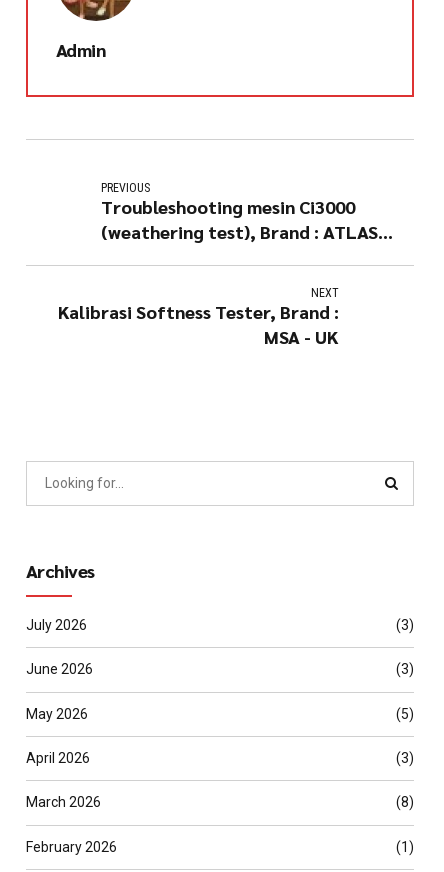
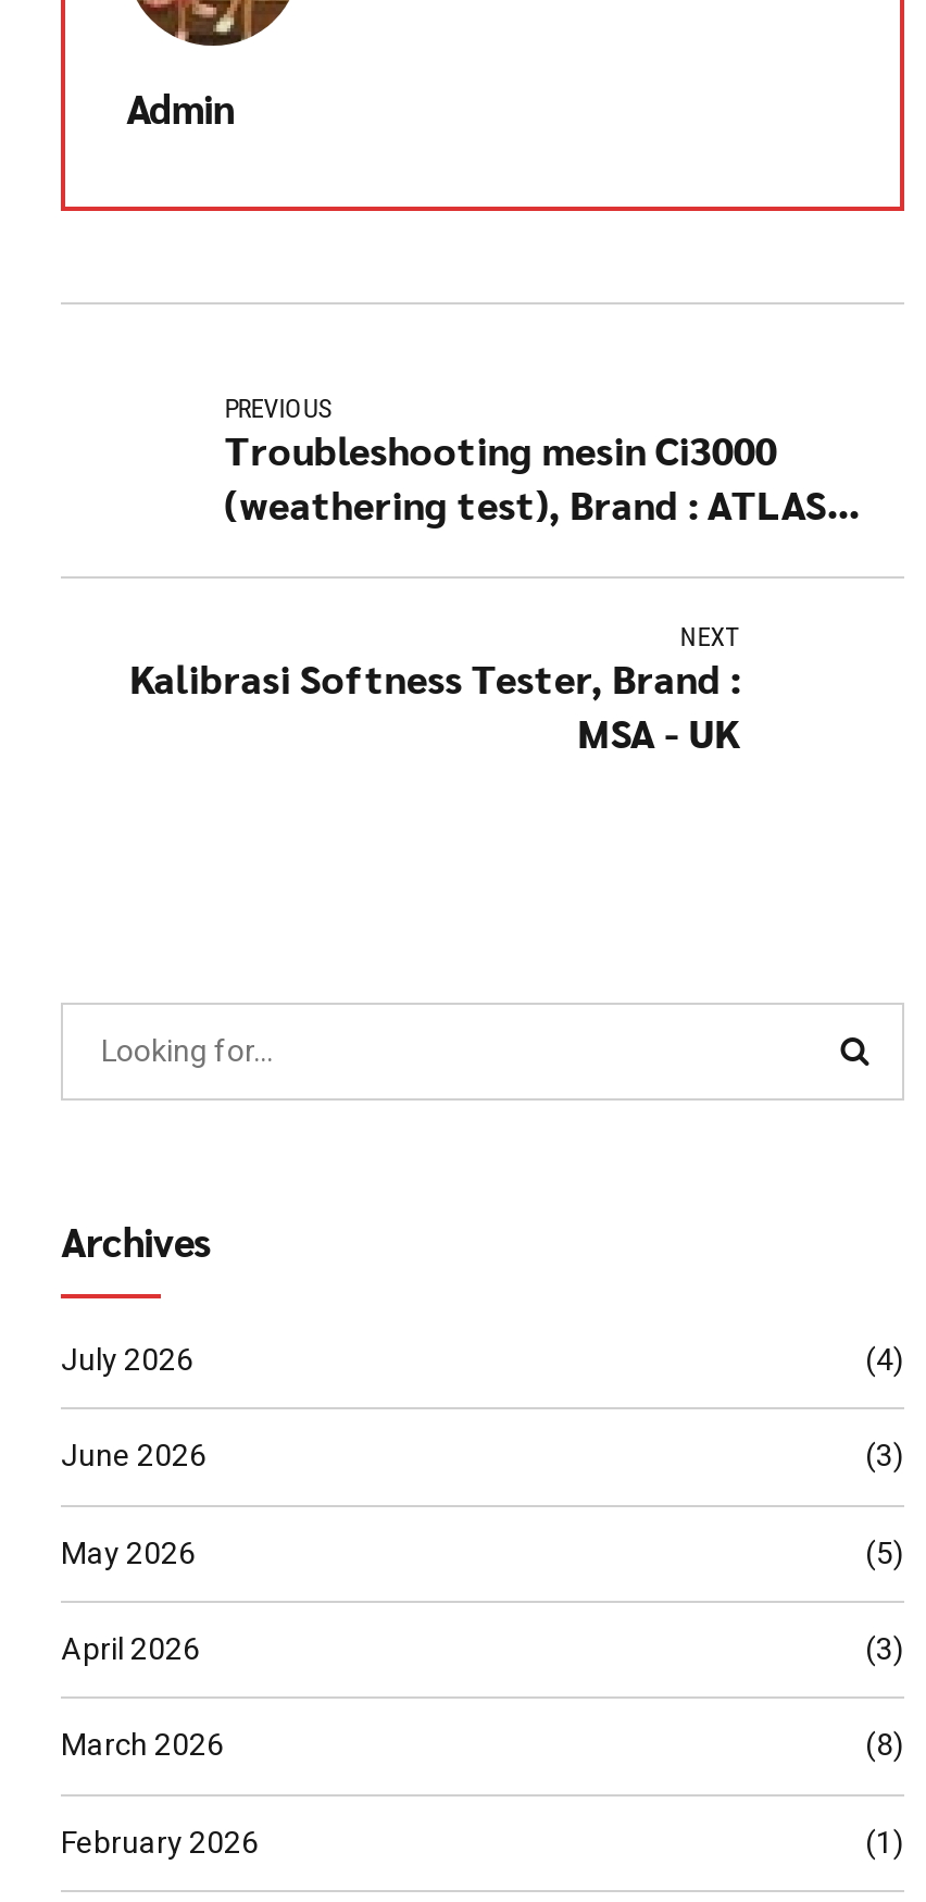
[393,617,414,633] (3) -> [859,1342,904,1377] (4)

